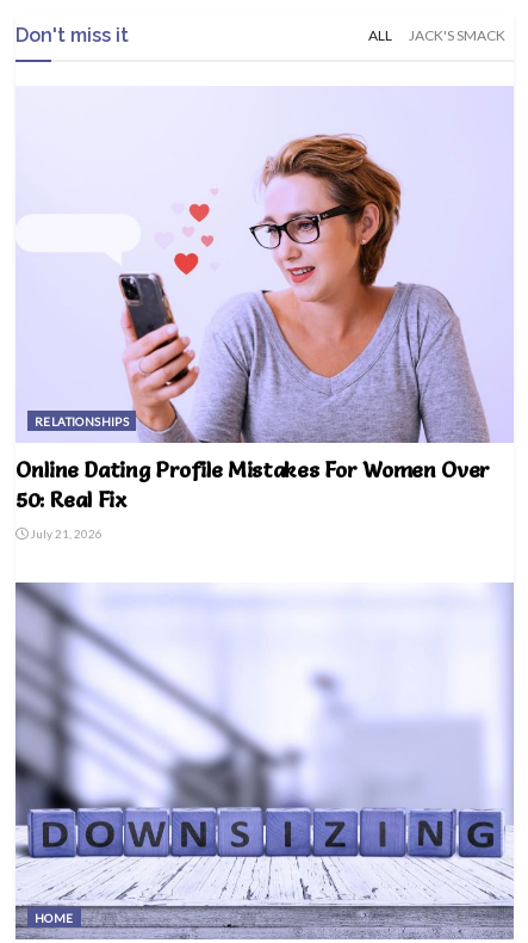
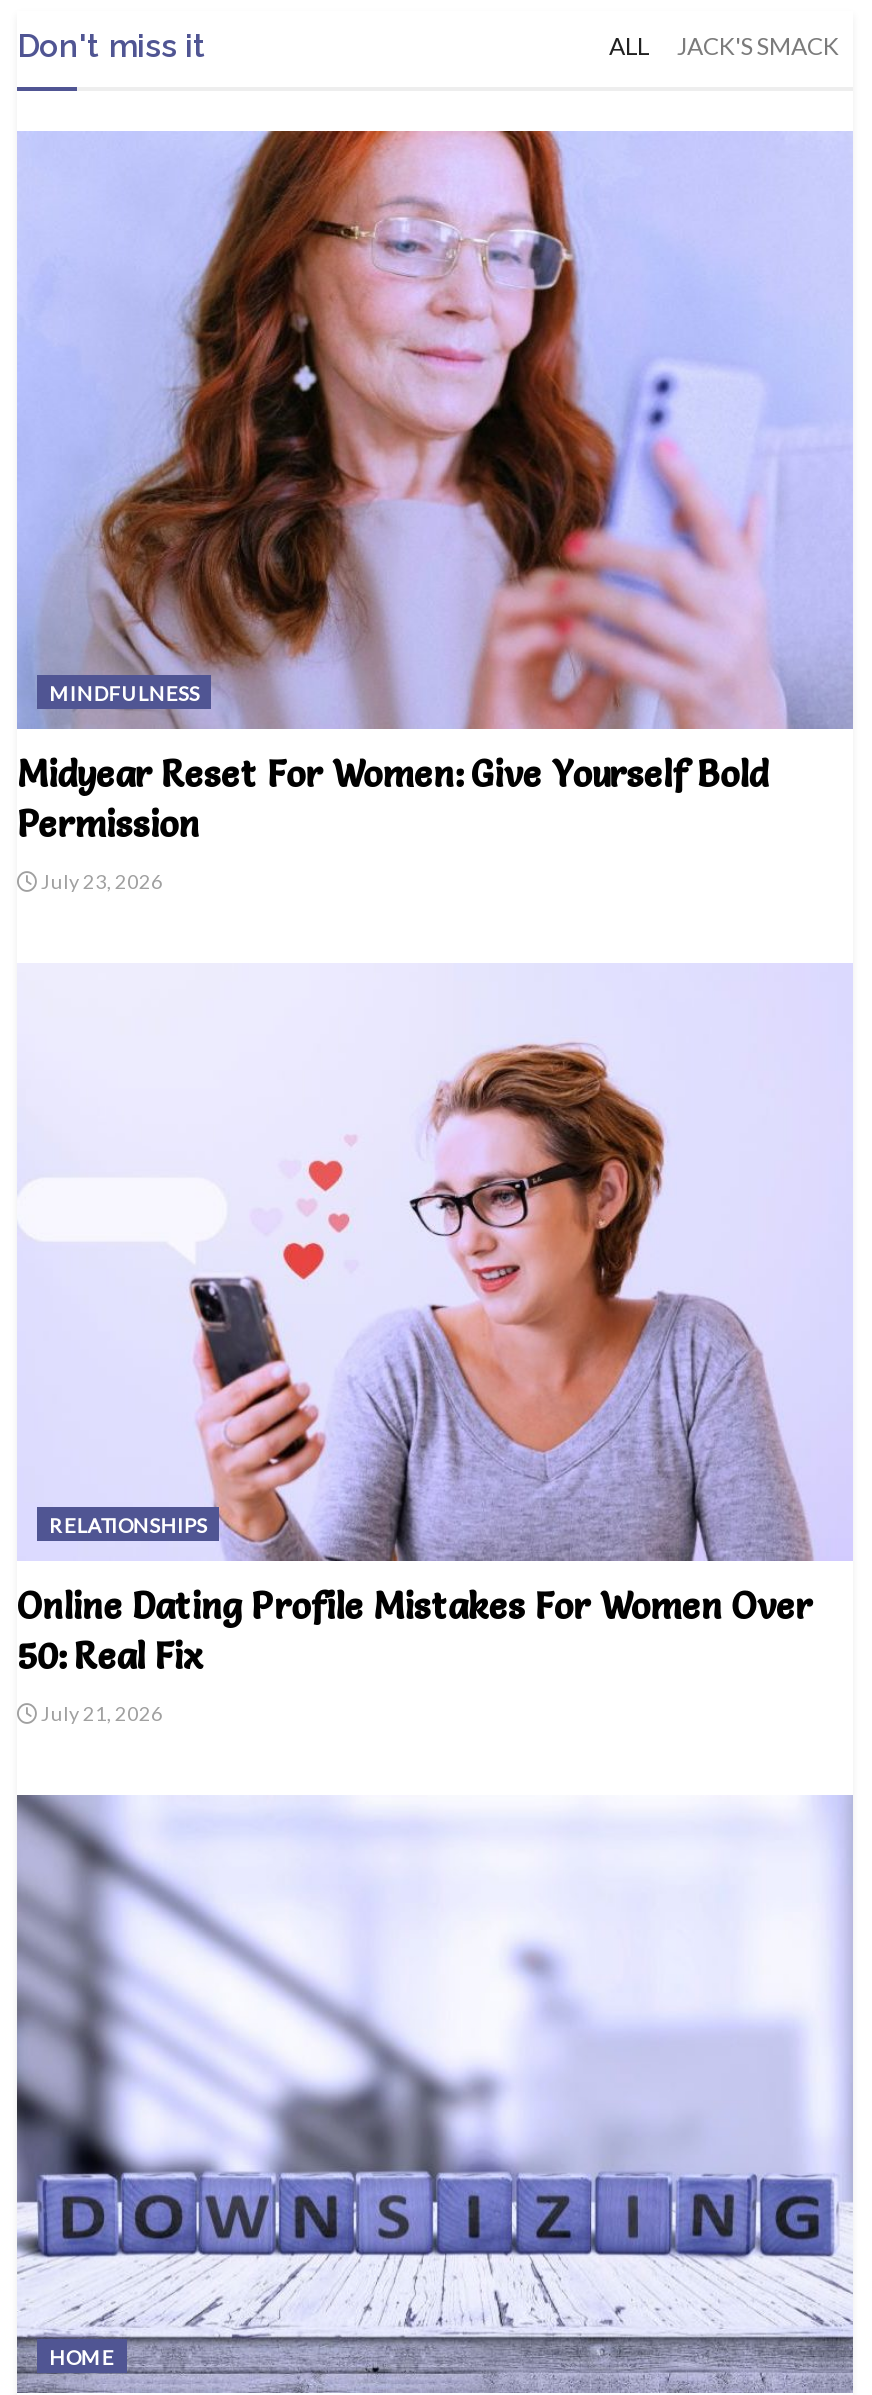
none -> [17,129,853,893] [image] | MINDFULNESS | Midyear Reset For Women: Give Yourself Bold | Permission | July 23, 2026

